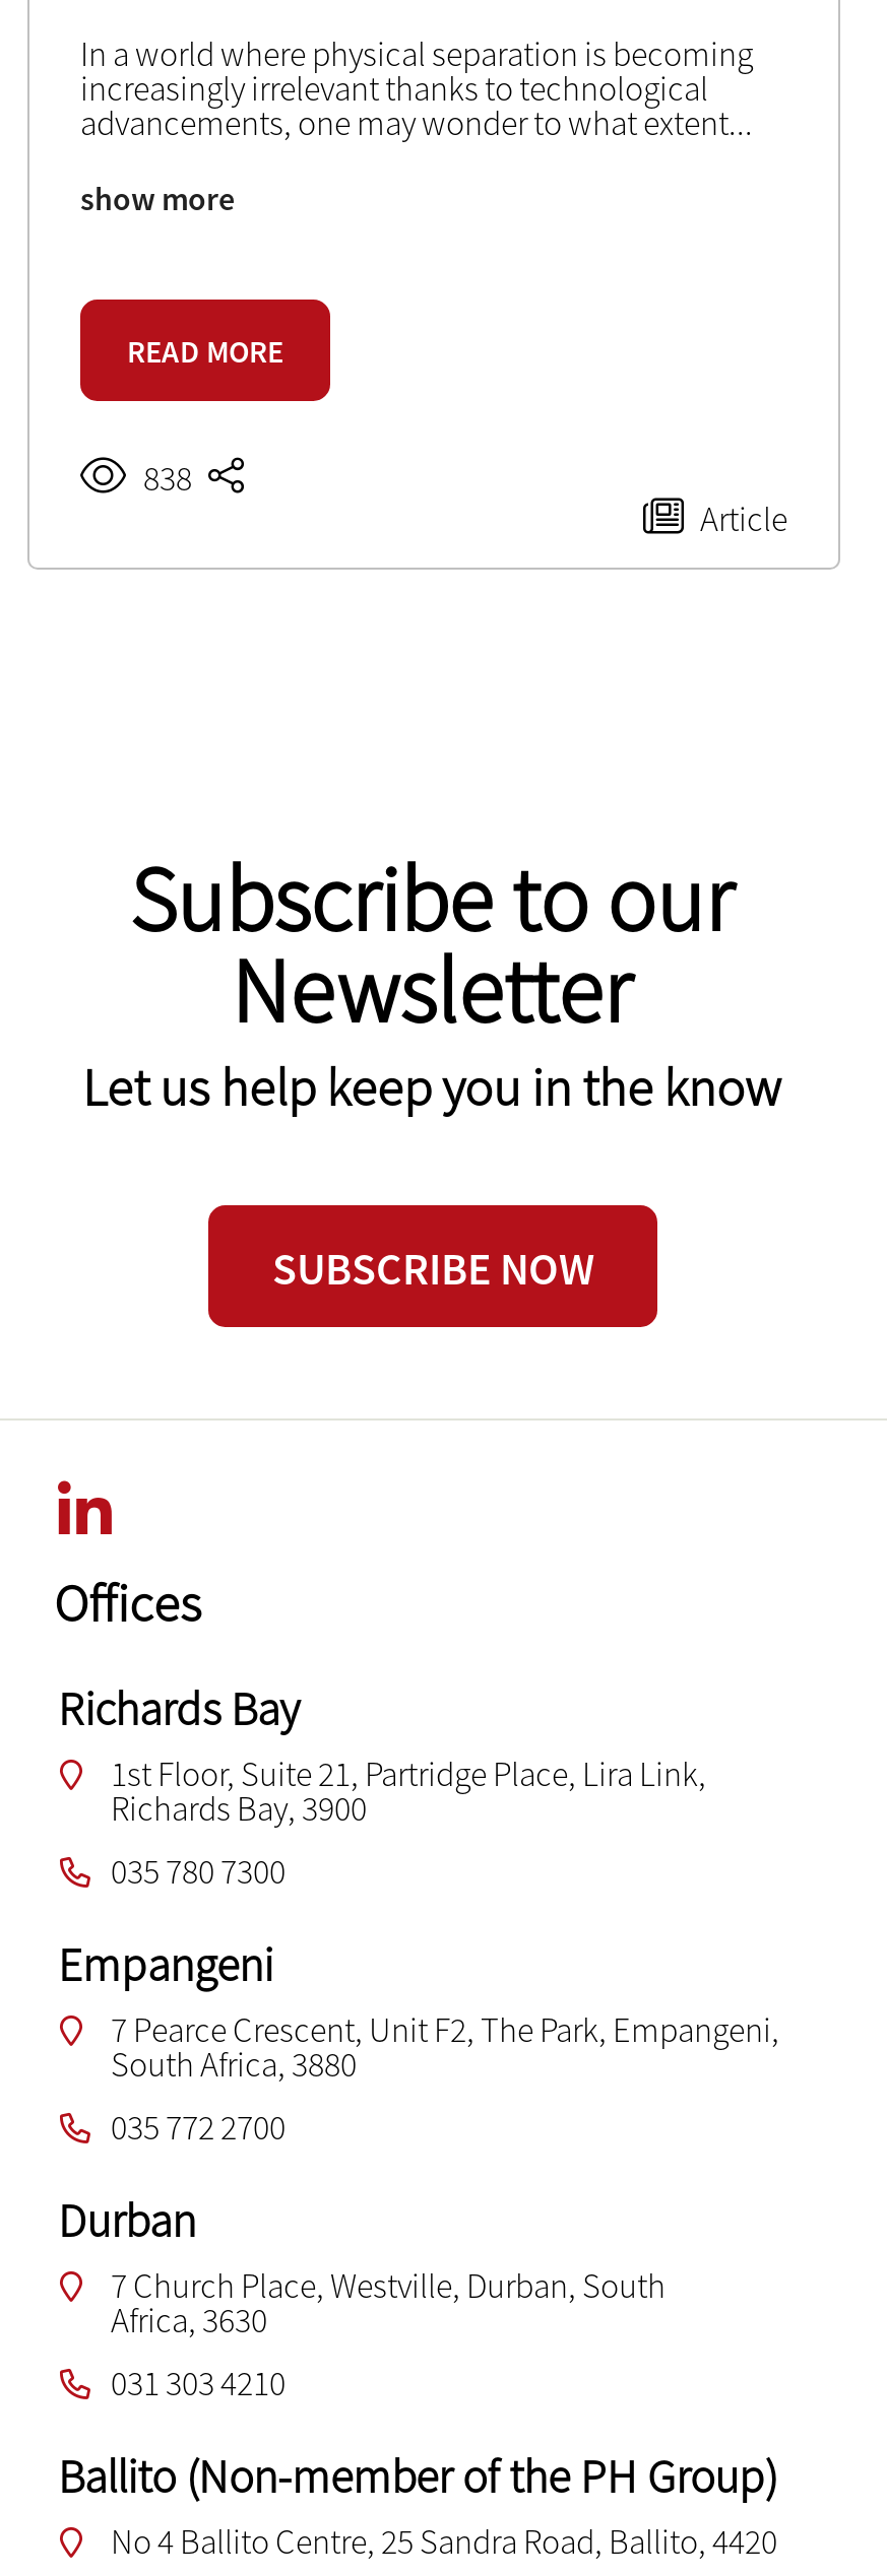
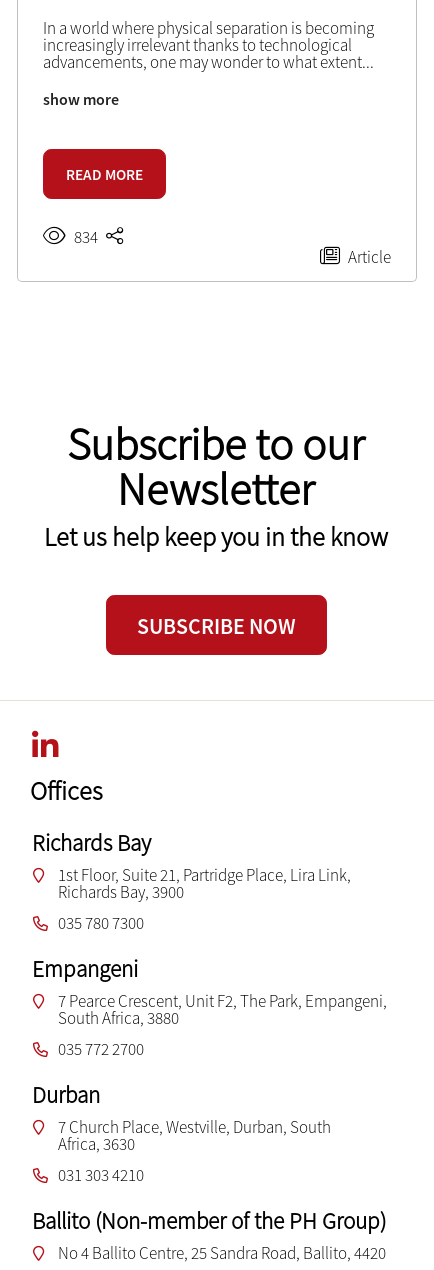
[143,456,192,501] 838 -> [74,226,98,248] 834

